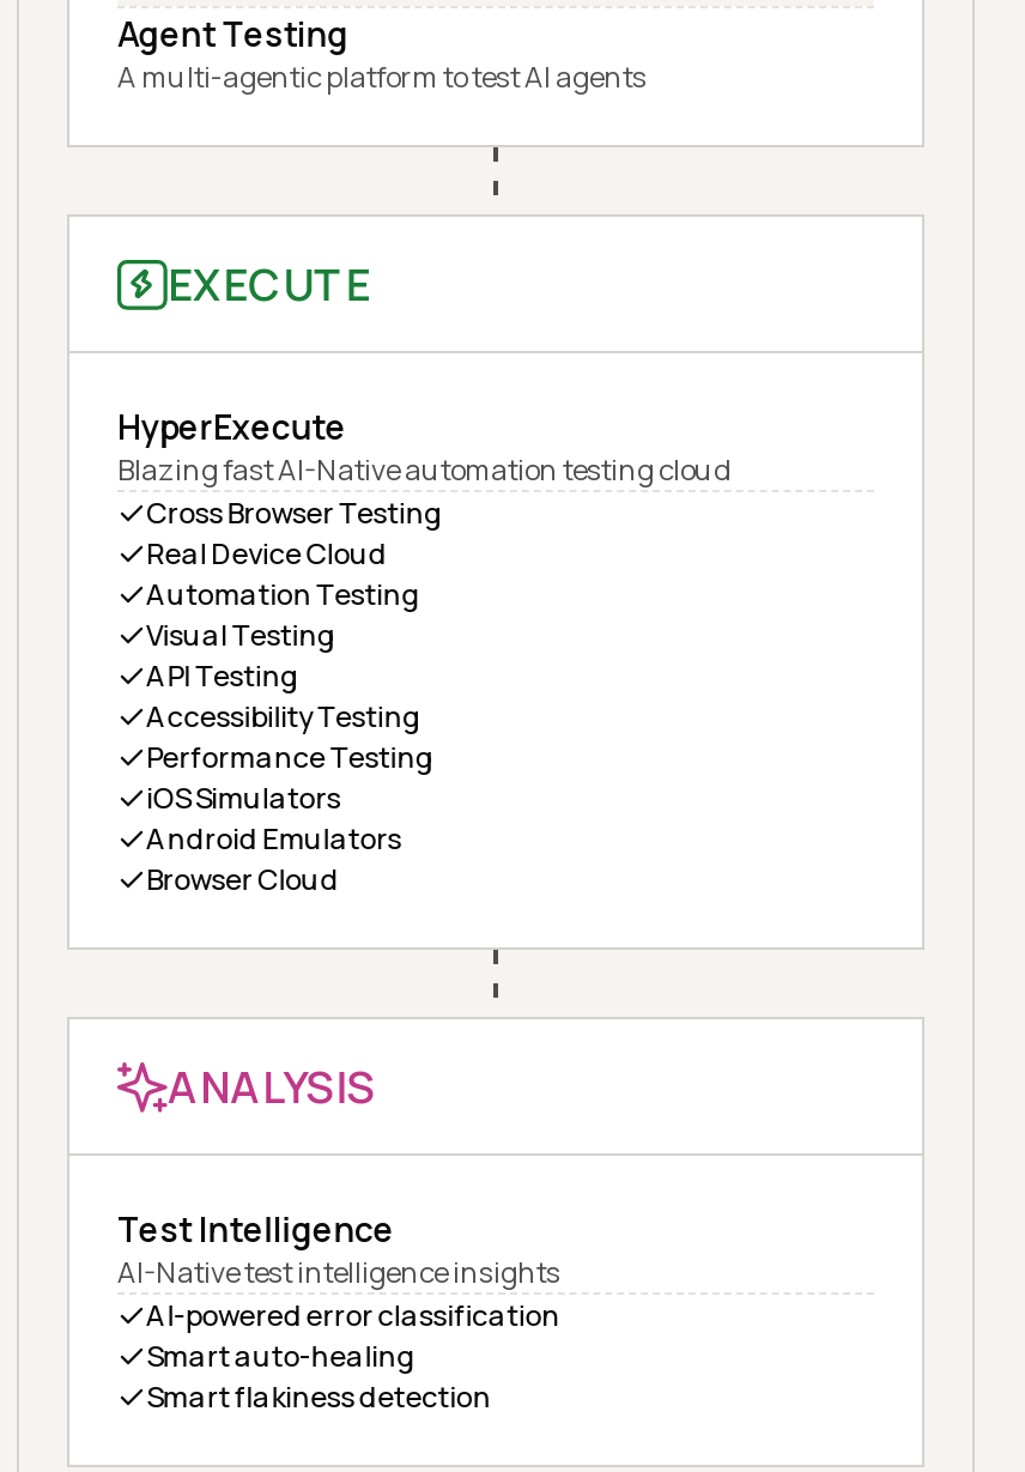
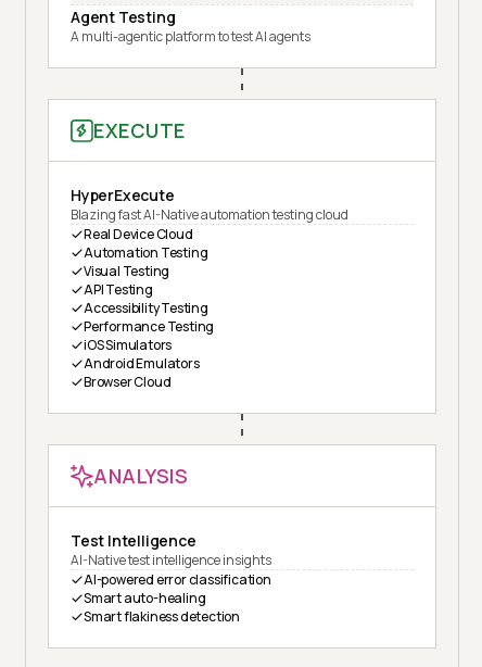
[146,493,443,533] Cross Browser Testing -> none

